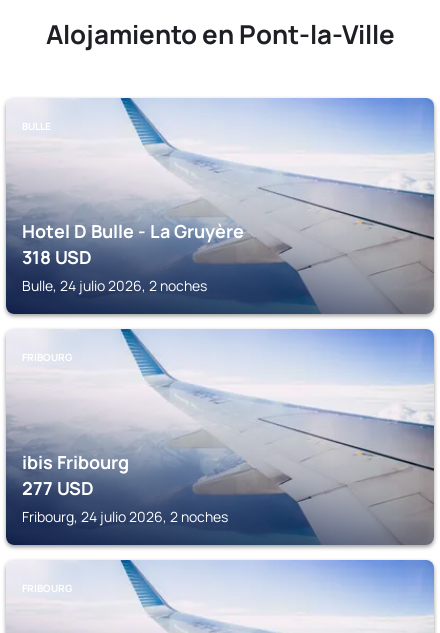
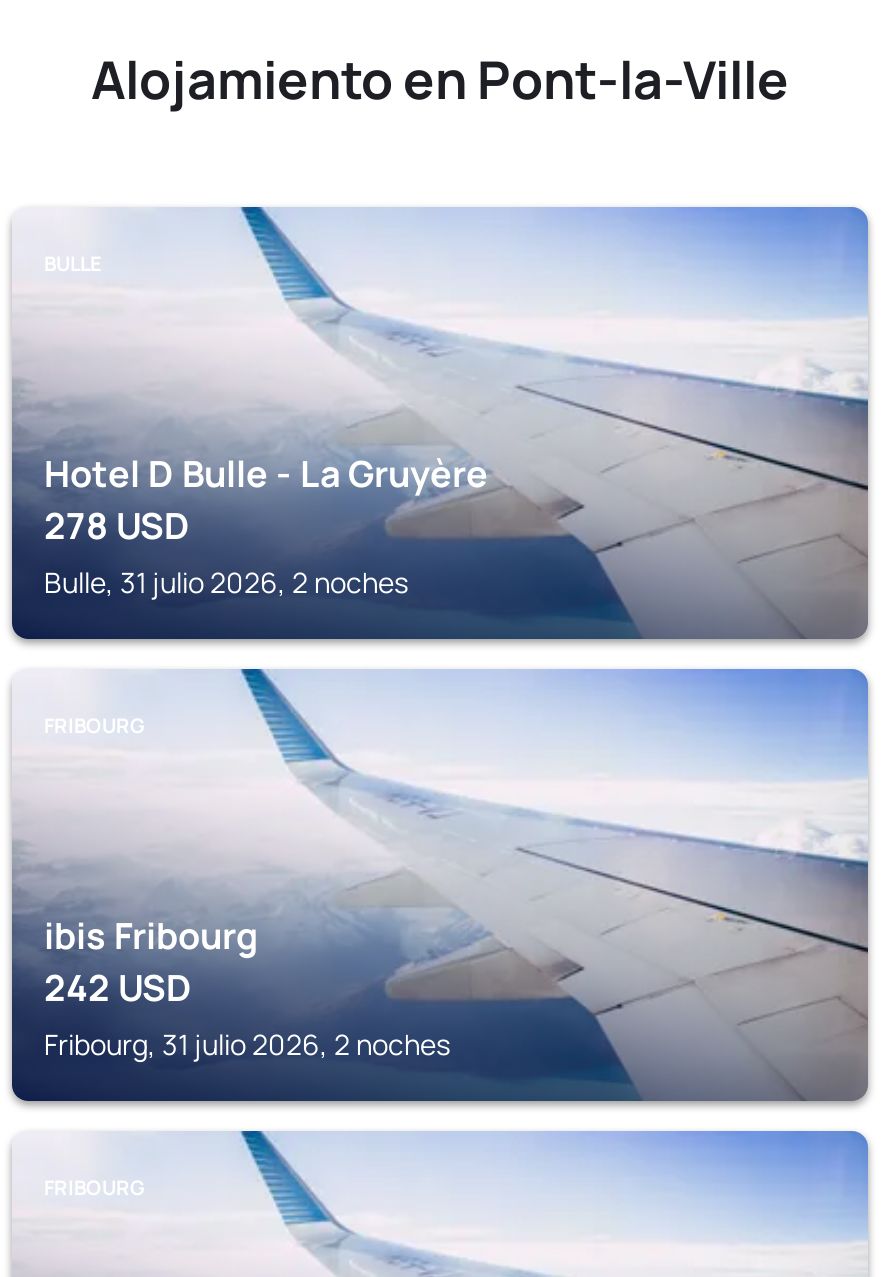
[22,245,92,269] 318 USD -> [44,501,190,549] 278 USD
[22,276,207,295] Bulle, 24 julio 2026, 2 noches -> [44,563,408,601] Bulle, 31 julio 2026, 2 noches
[22,476,94,500] 277 USD -> [44,963,192,1011] 242 USD
[22,507,228,526] Fribourg, 24 julio 2026, 2 noches -> [44,1025,450,1063] Fribourg, 31 julio 2026, 2 noches

